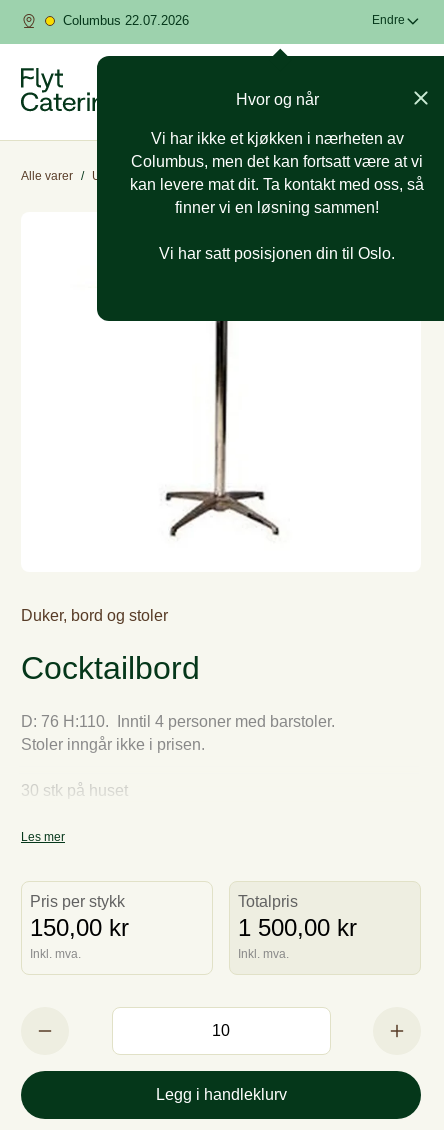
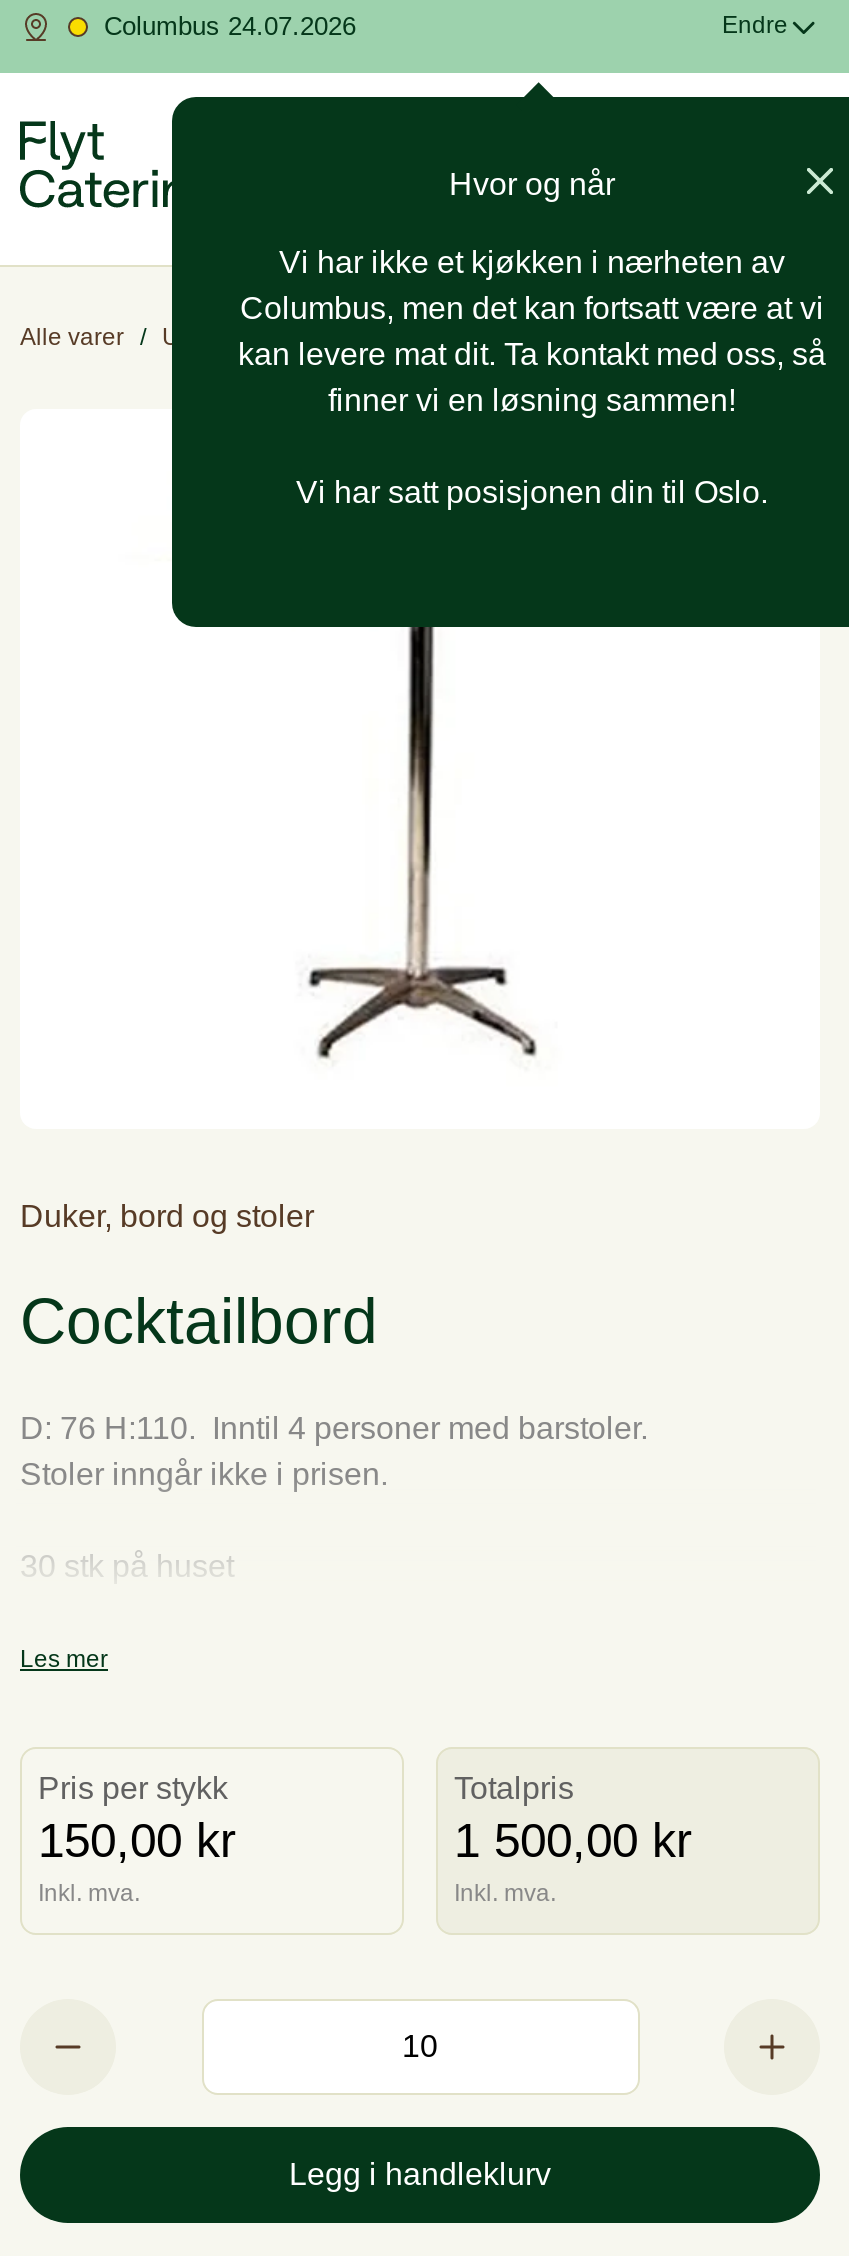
[63,13,189,28] Columbus 22.07.2026 -> [104,11,356,41] Columbus 24.07.2026

